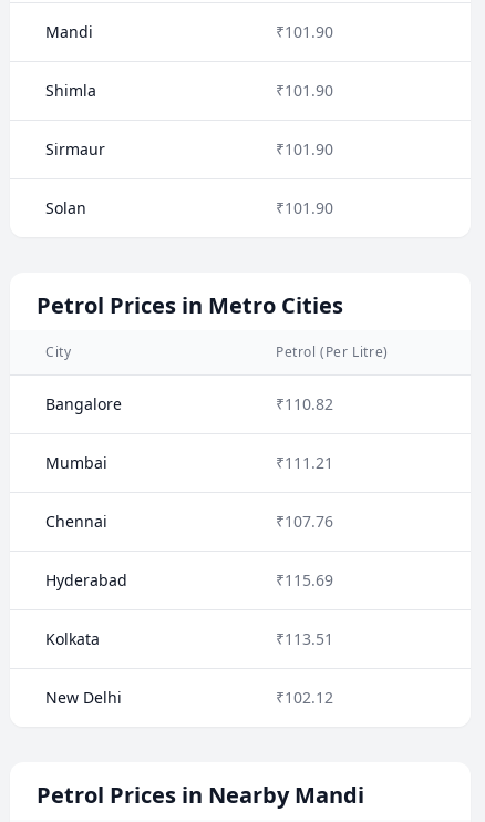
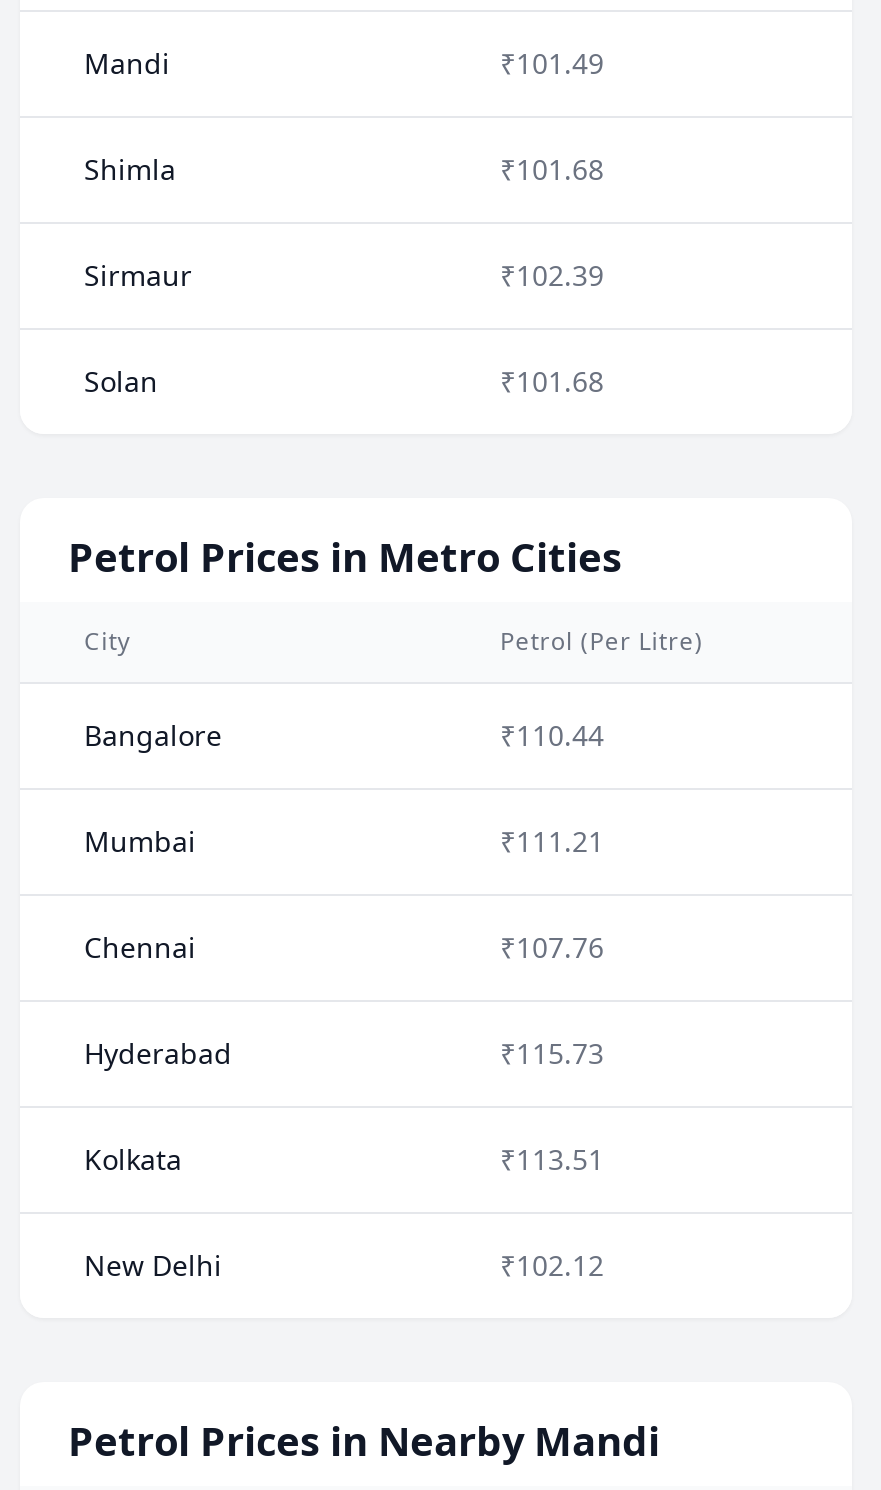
[276,21,333,42] ₹101.90 -> [500,44,604,82] ₹101.49
[276,80,333,101] ₹101.90 -> [500,150,604,188] ₹101.68
[276,138,333,160] ₹101.90 -> [500,256,604,294] ₹102.39
[276,197,333,218] ₹101.90 -> [500,362,604,400] ₹101.68
[276,393,333,414] ₹110.82 -> [500,716,604,754] ₹110.44
[276,569,333,590] ₹115.69 -> [500,1034,604,1072] ₹115.73

